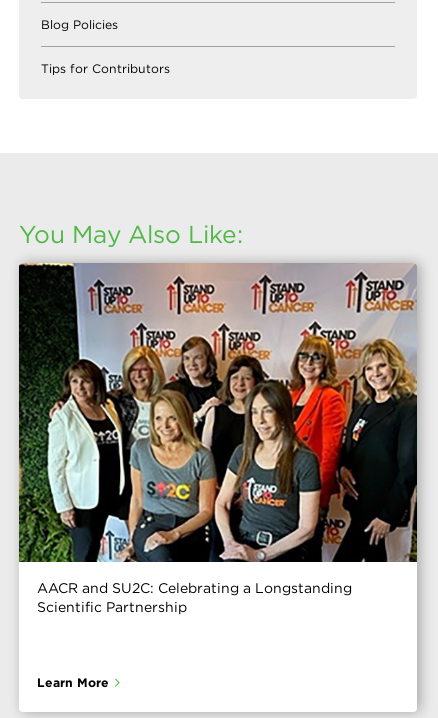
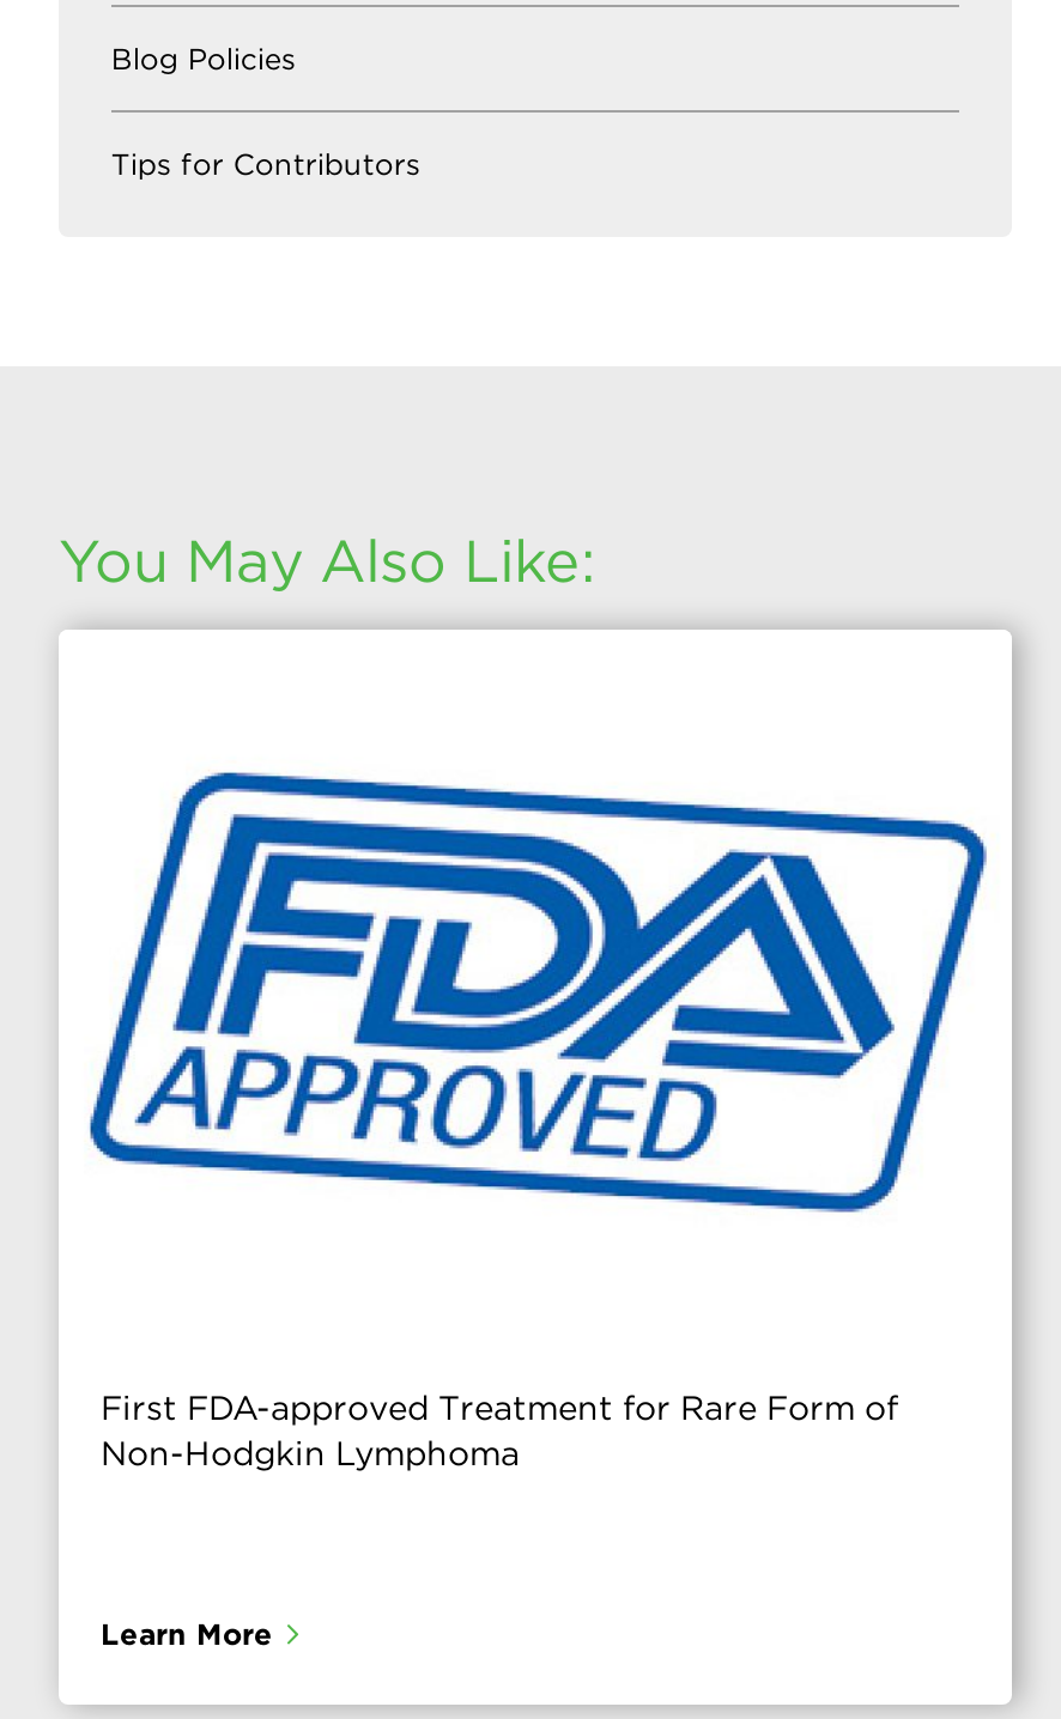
[18,263,418,615] [image] | AACR and SU2C: Celebrating a Longstanding | Scientific Partnership -> [59,630,1012,1473] [image] | First FDA-approved Treatment for Rare Form of | Non-Hodgkin Lymphoma

